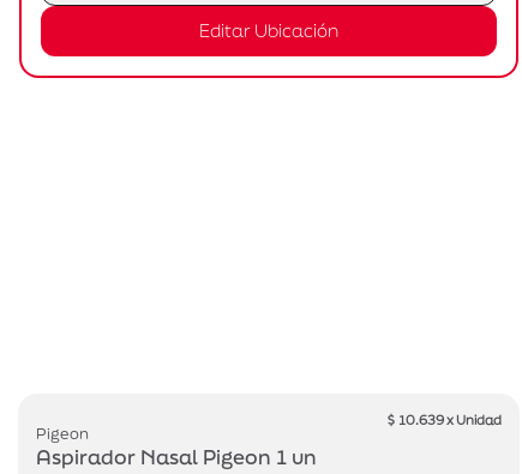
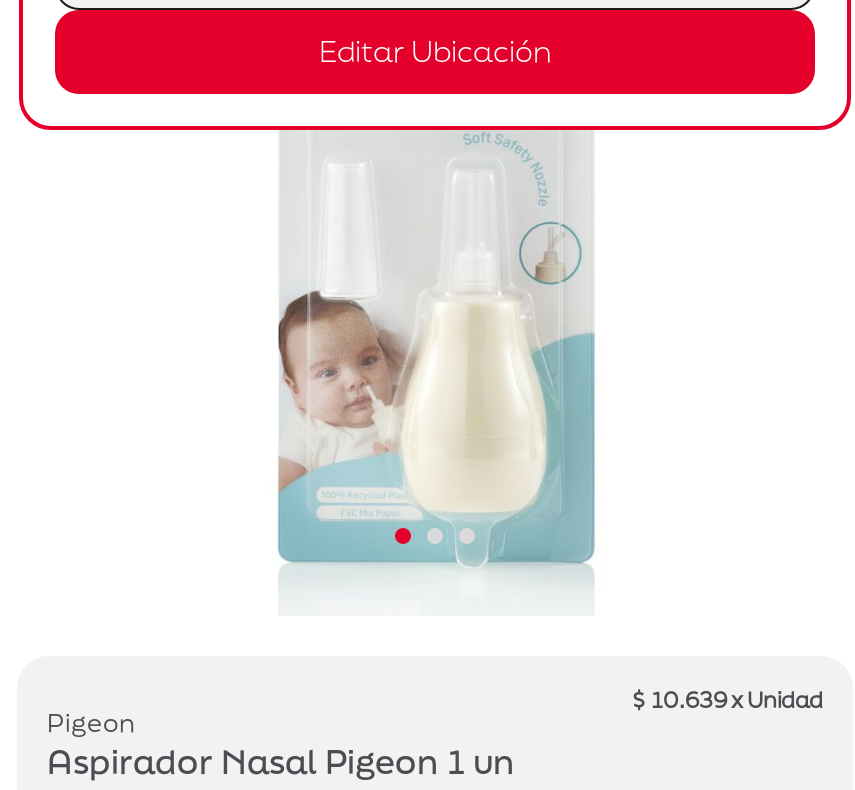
none -> [277,130,597,586] [image]

